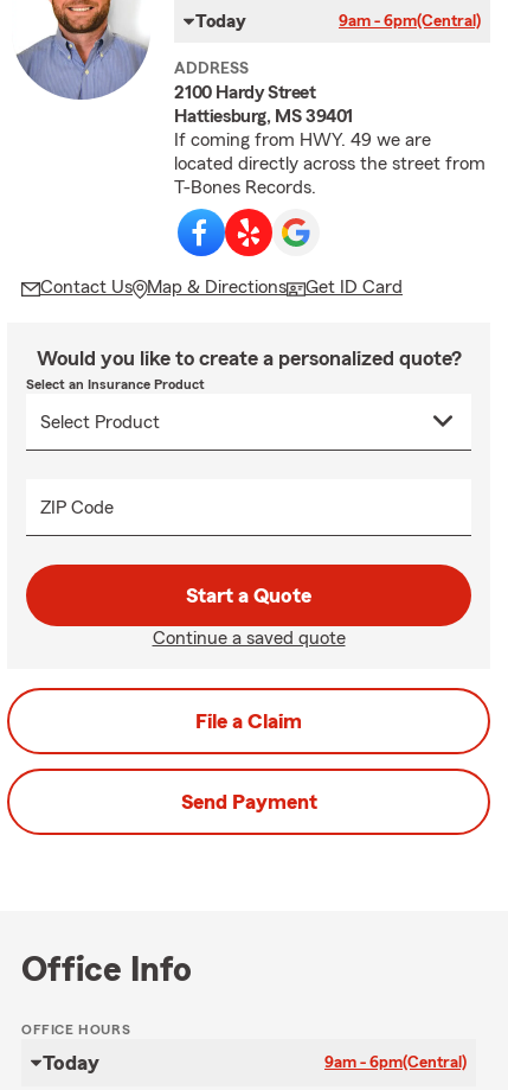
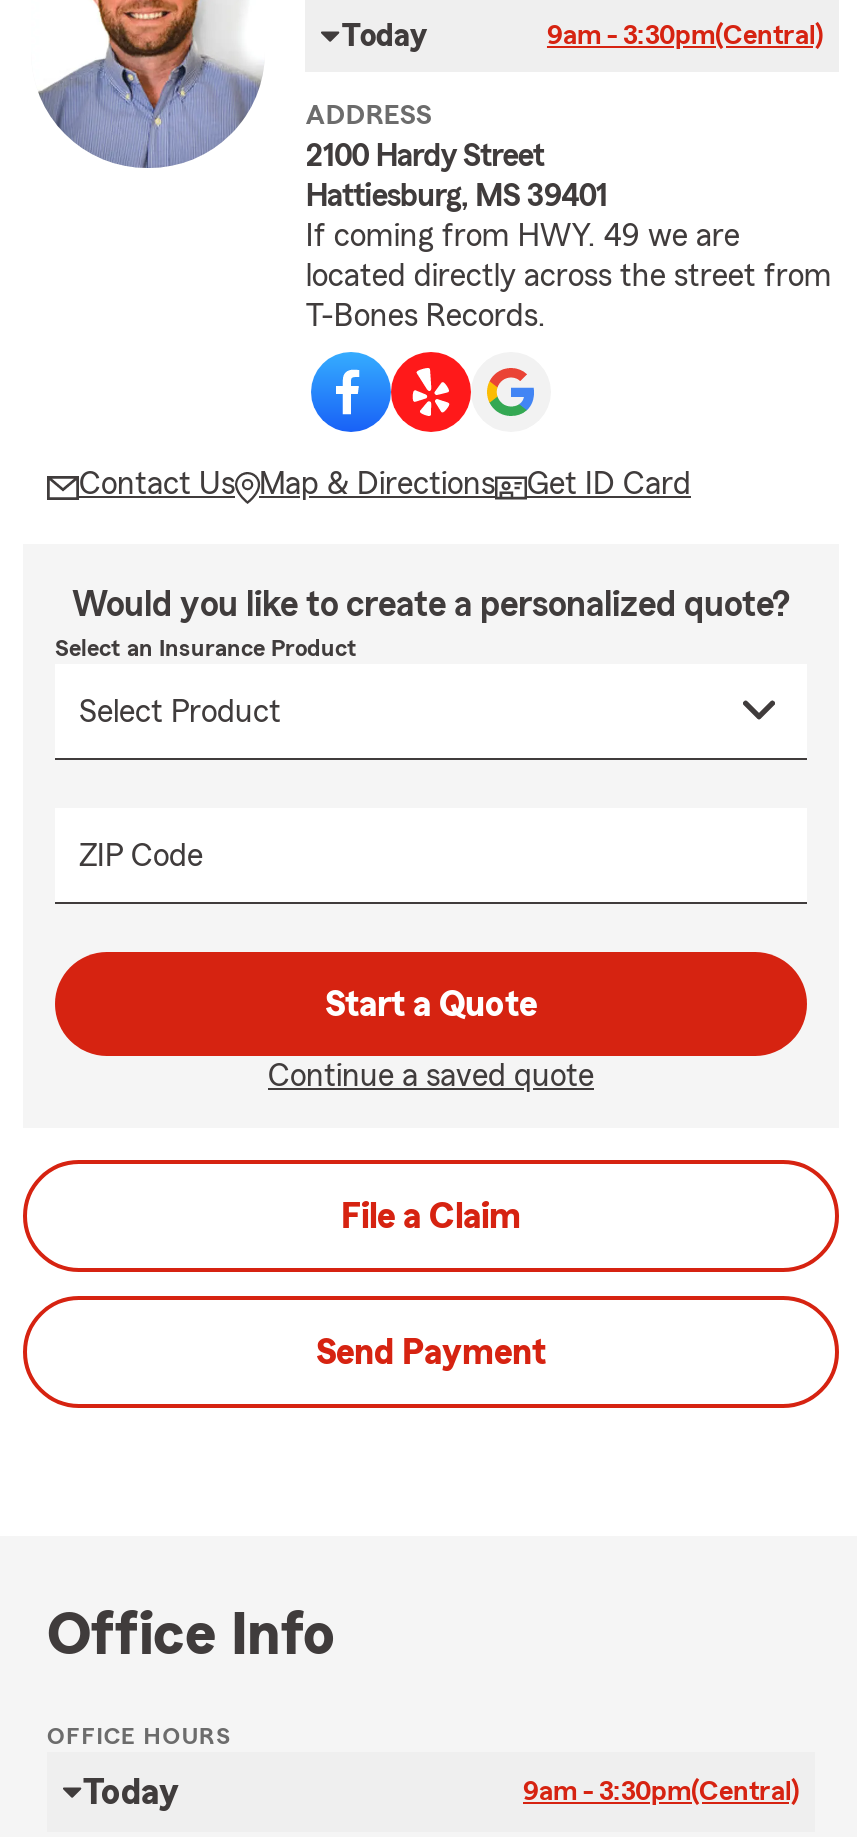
[339,13,481,30] 9am - 6pm(Central) -> [547,22,823,50] 9am - 3:30pm(Central)
[324,1054,467,1071] 9am - 6pm(Central) -> [523,1778,799,1806] 9am - 3:30pm(Central)

